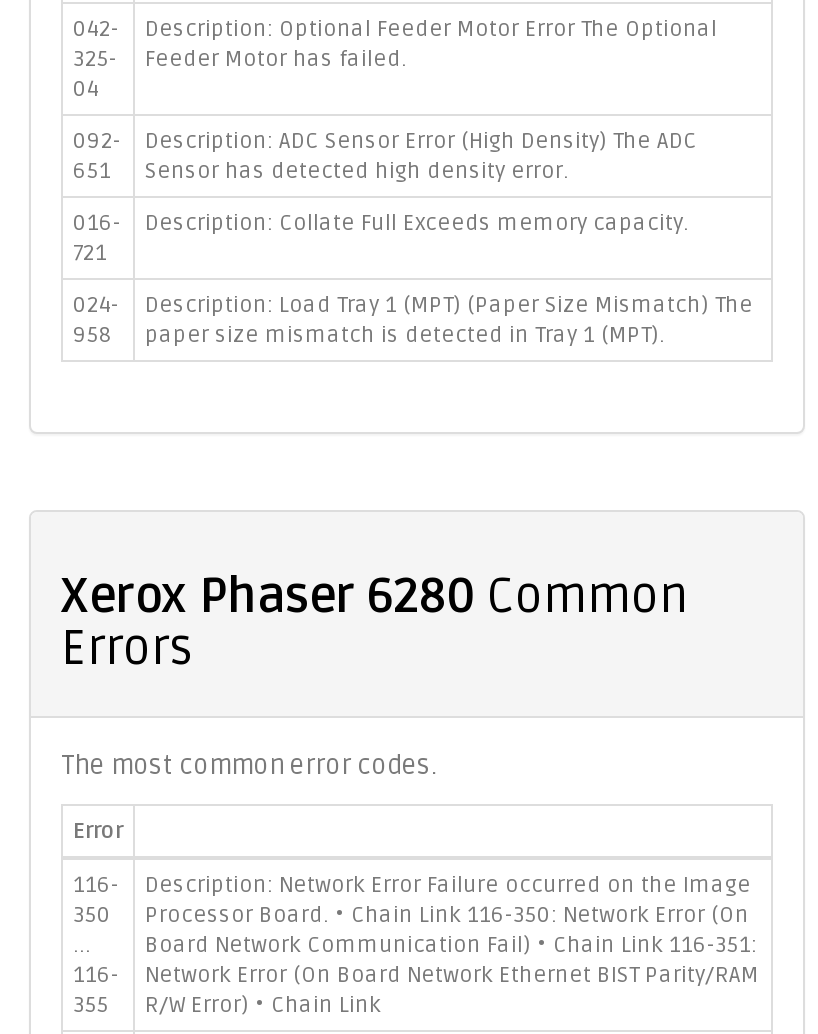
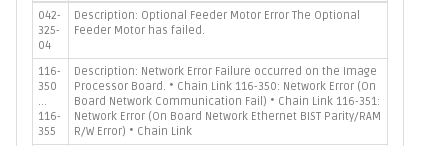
[73,128,121,184] 092- | 651 -> none
[73,128,697,266] Description: ADC Sensor Error (High Density) The ADC | Sensor has detected high density error. | 016- | 721 -> none
[73,210,689,348] Description: Collate Full Exceeds memory capacity. | 024- | 958 -> none
[145,292,753,348] Description: Load Tray 1 (MPT) (Paper Size Mismatch) The | paper size mismatch is detected in Tray 1 (MPT). -> none
[61,568,687,844] Xerox Phaser 6280 Common | Errors | The most common error codes. | Error -> none

